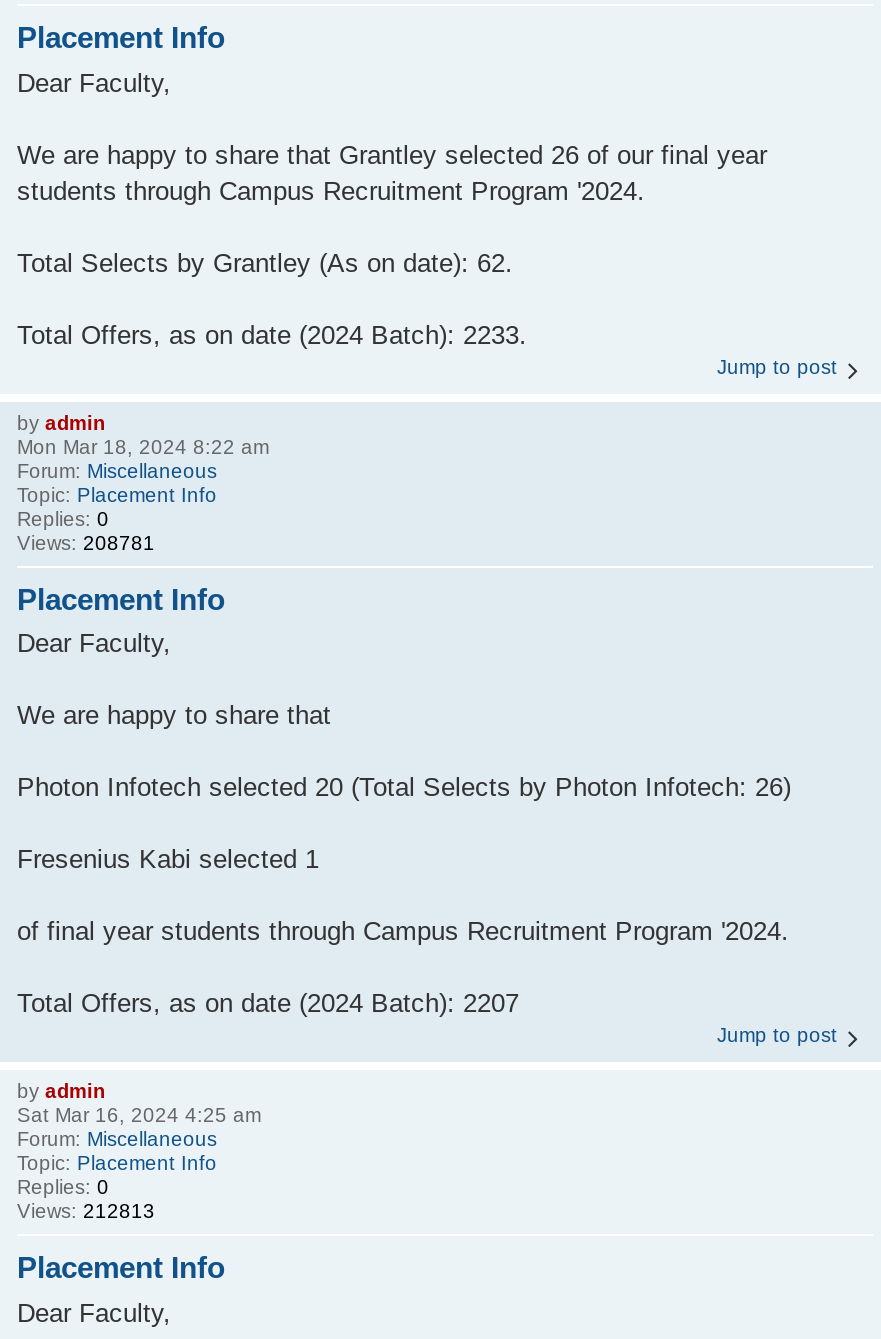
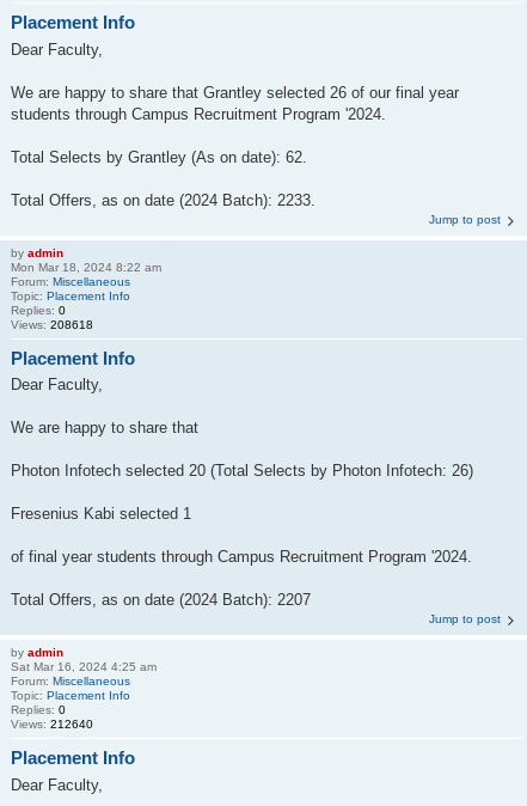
[17,531,155,553] Views: 208781 -> [11,317,93,331] Views: 208618
[17,1200,155,1222] Views: 212813 -> [11,718,93,731] Views: 212640

